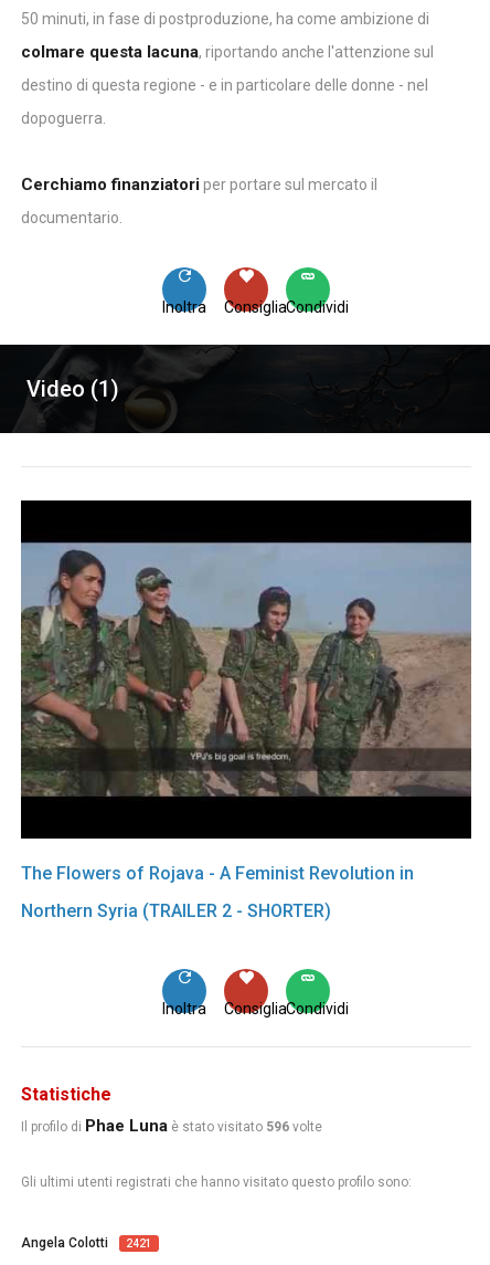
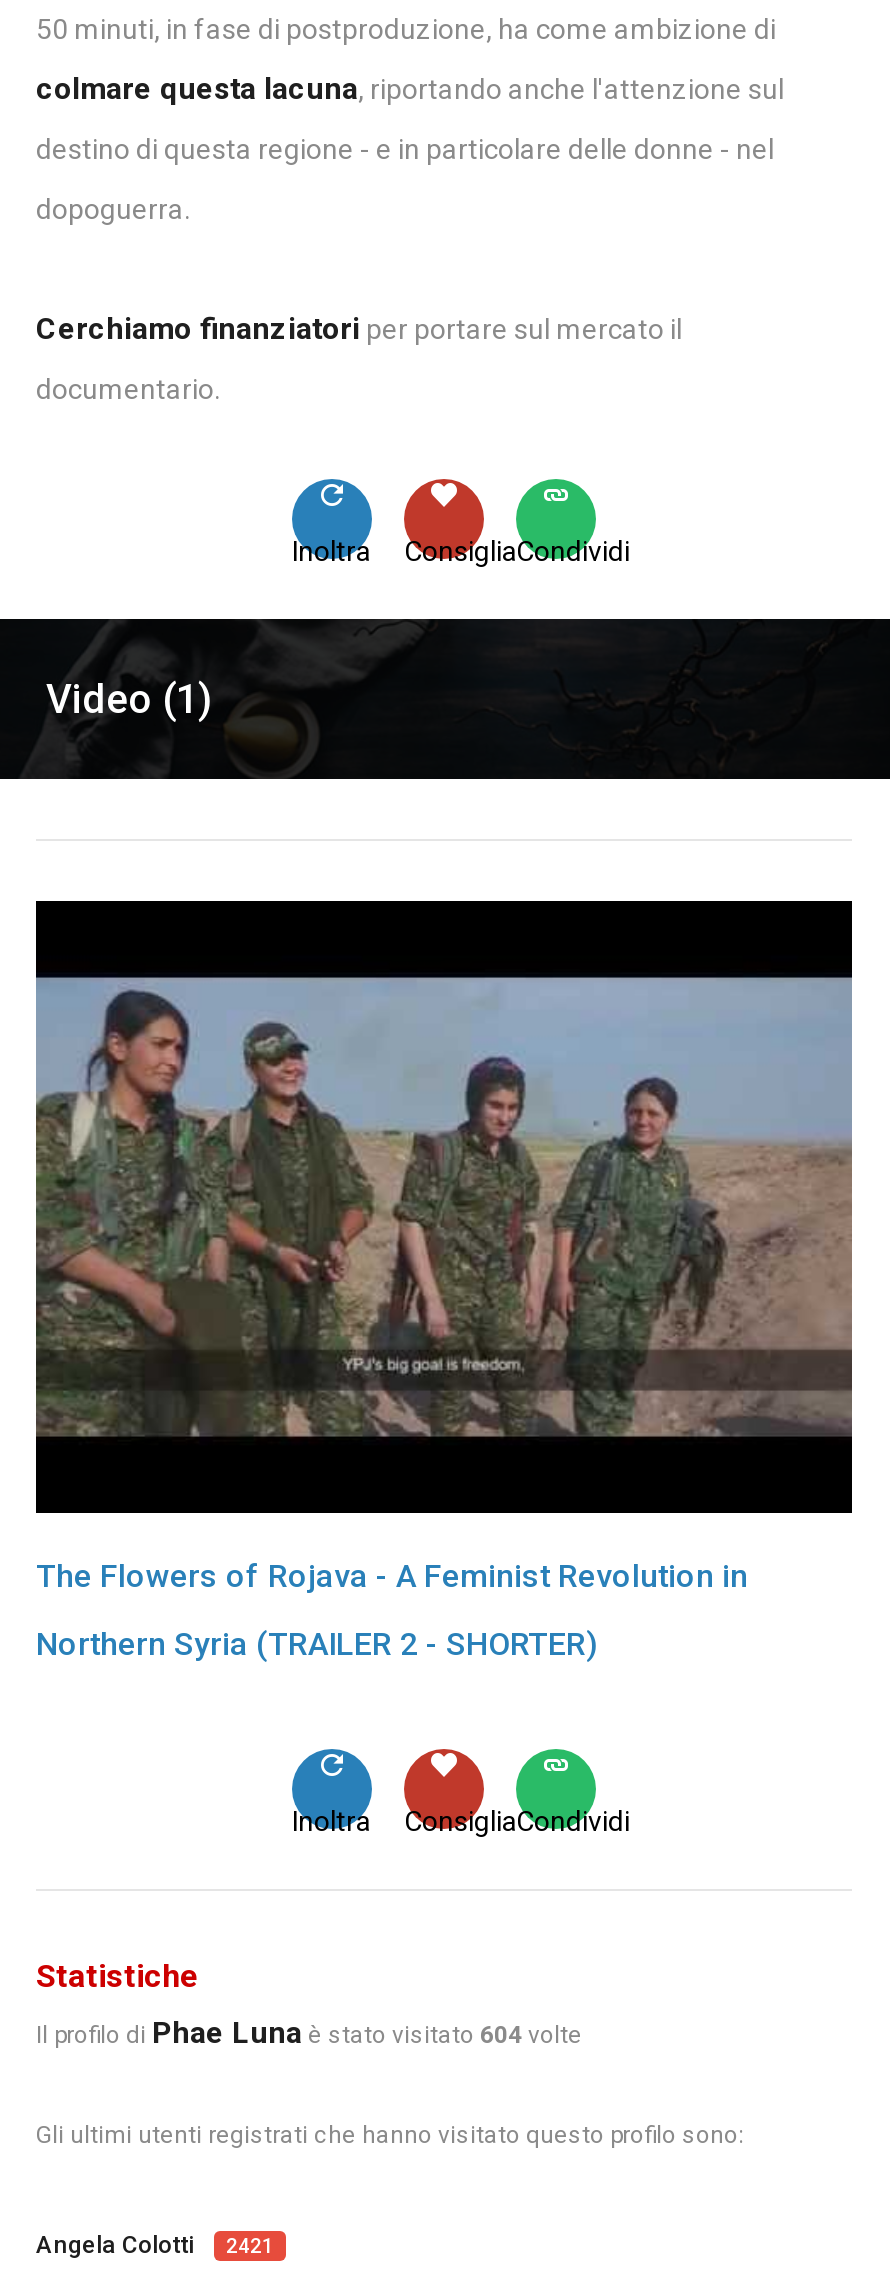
[21,1116,322,1135] Il profilo di Phae Luna è stato visitato 596 volte -> [36,2014,582,2050] Il profilo di Phae Luna è stato visitato 604 volte

